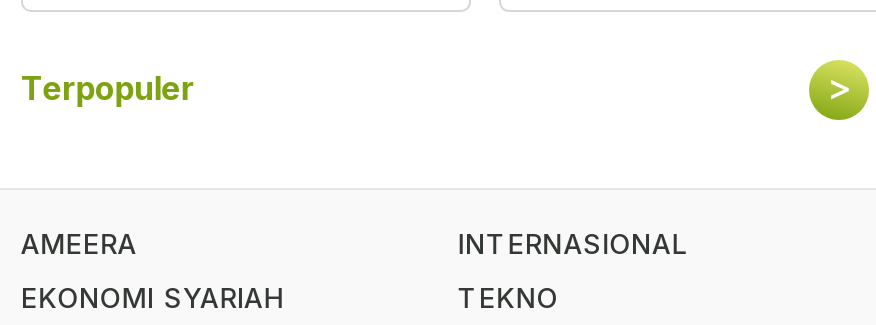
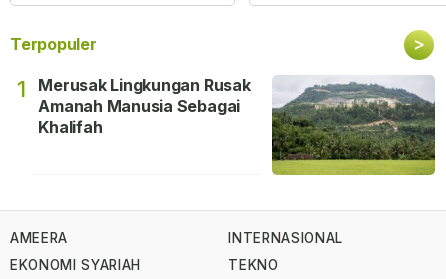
none -> [17,75,436,176] [image] | 1 | Merusak Lingkungan Rusak | Amanah Manusia Sebagai | Khalifah

